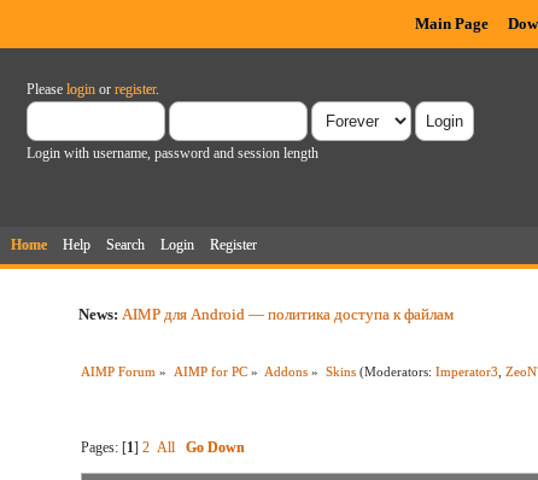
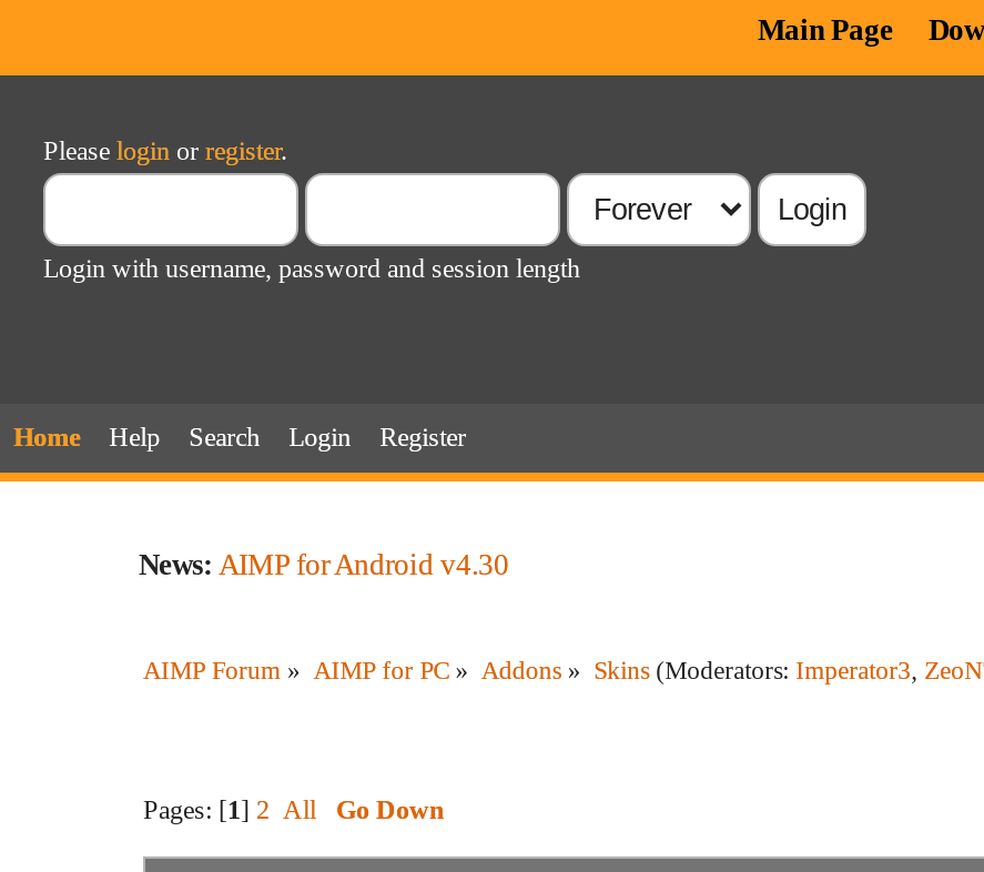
[78,305,454,323] News: AIMP для Android — политика доступа к файлам -> [139,548,509,581] News: AIMP for Android v4.30

